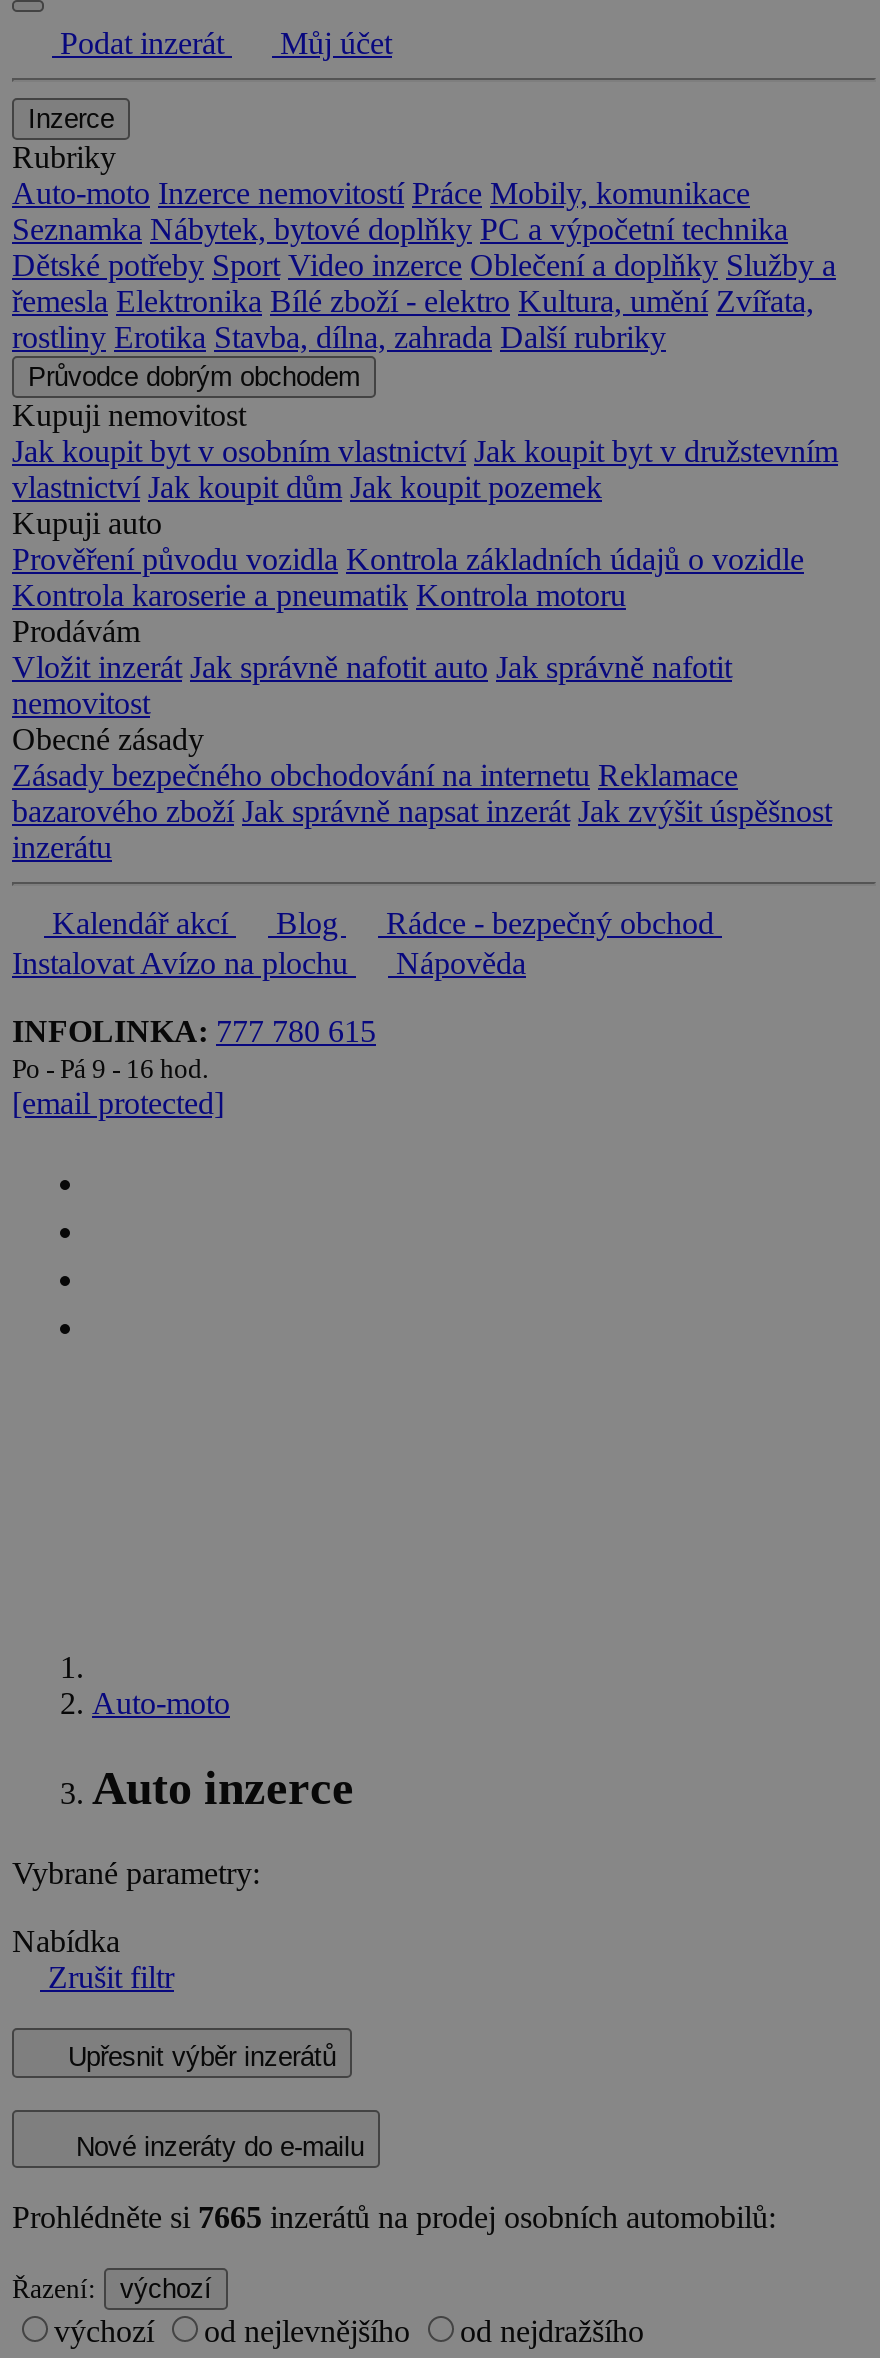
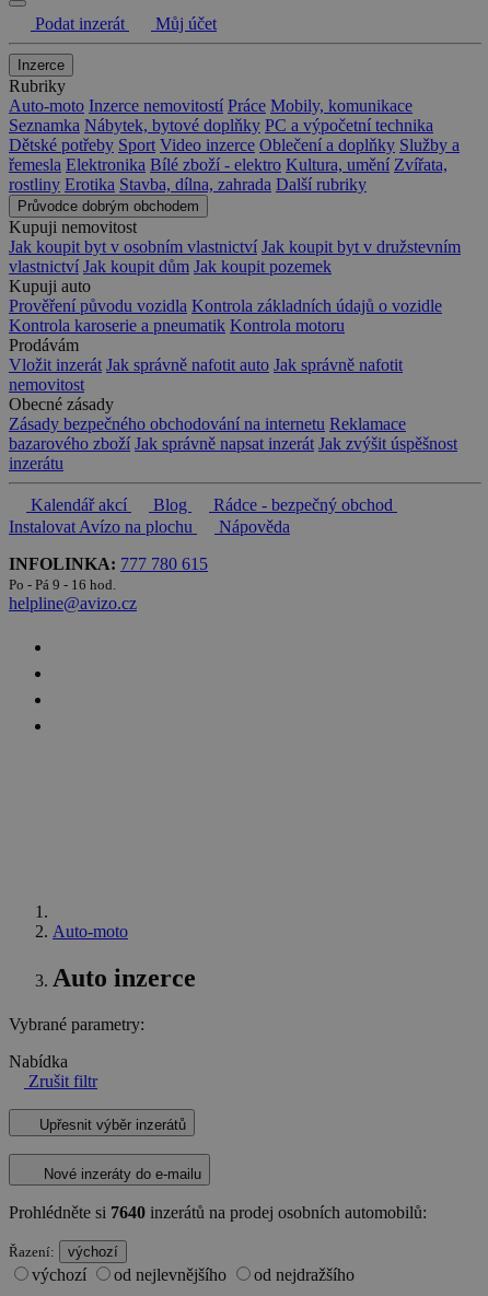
[12,1086,224,1120] [email protected] -> [9,594,137,612] helpline@avizo.cz
[12,2200,776,2234] Prohlédněte si 7665 inzerátů na prodej osobních automobilů: -> [9,1203,427,1221] Prohlédněte si 7640 inzerátů na prodej osobních automobilů:

